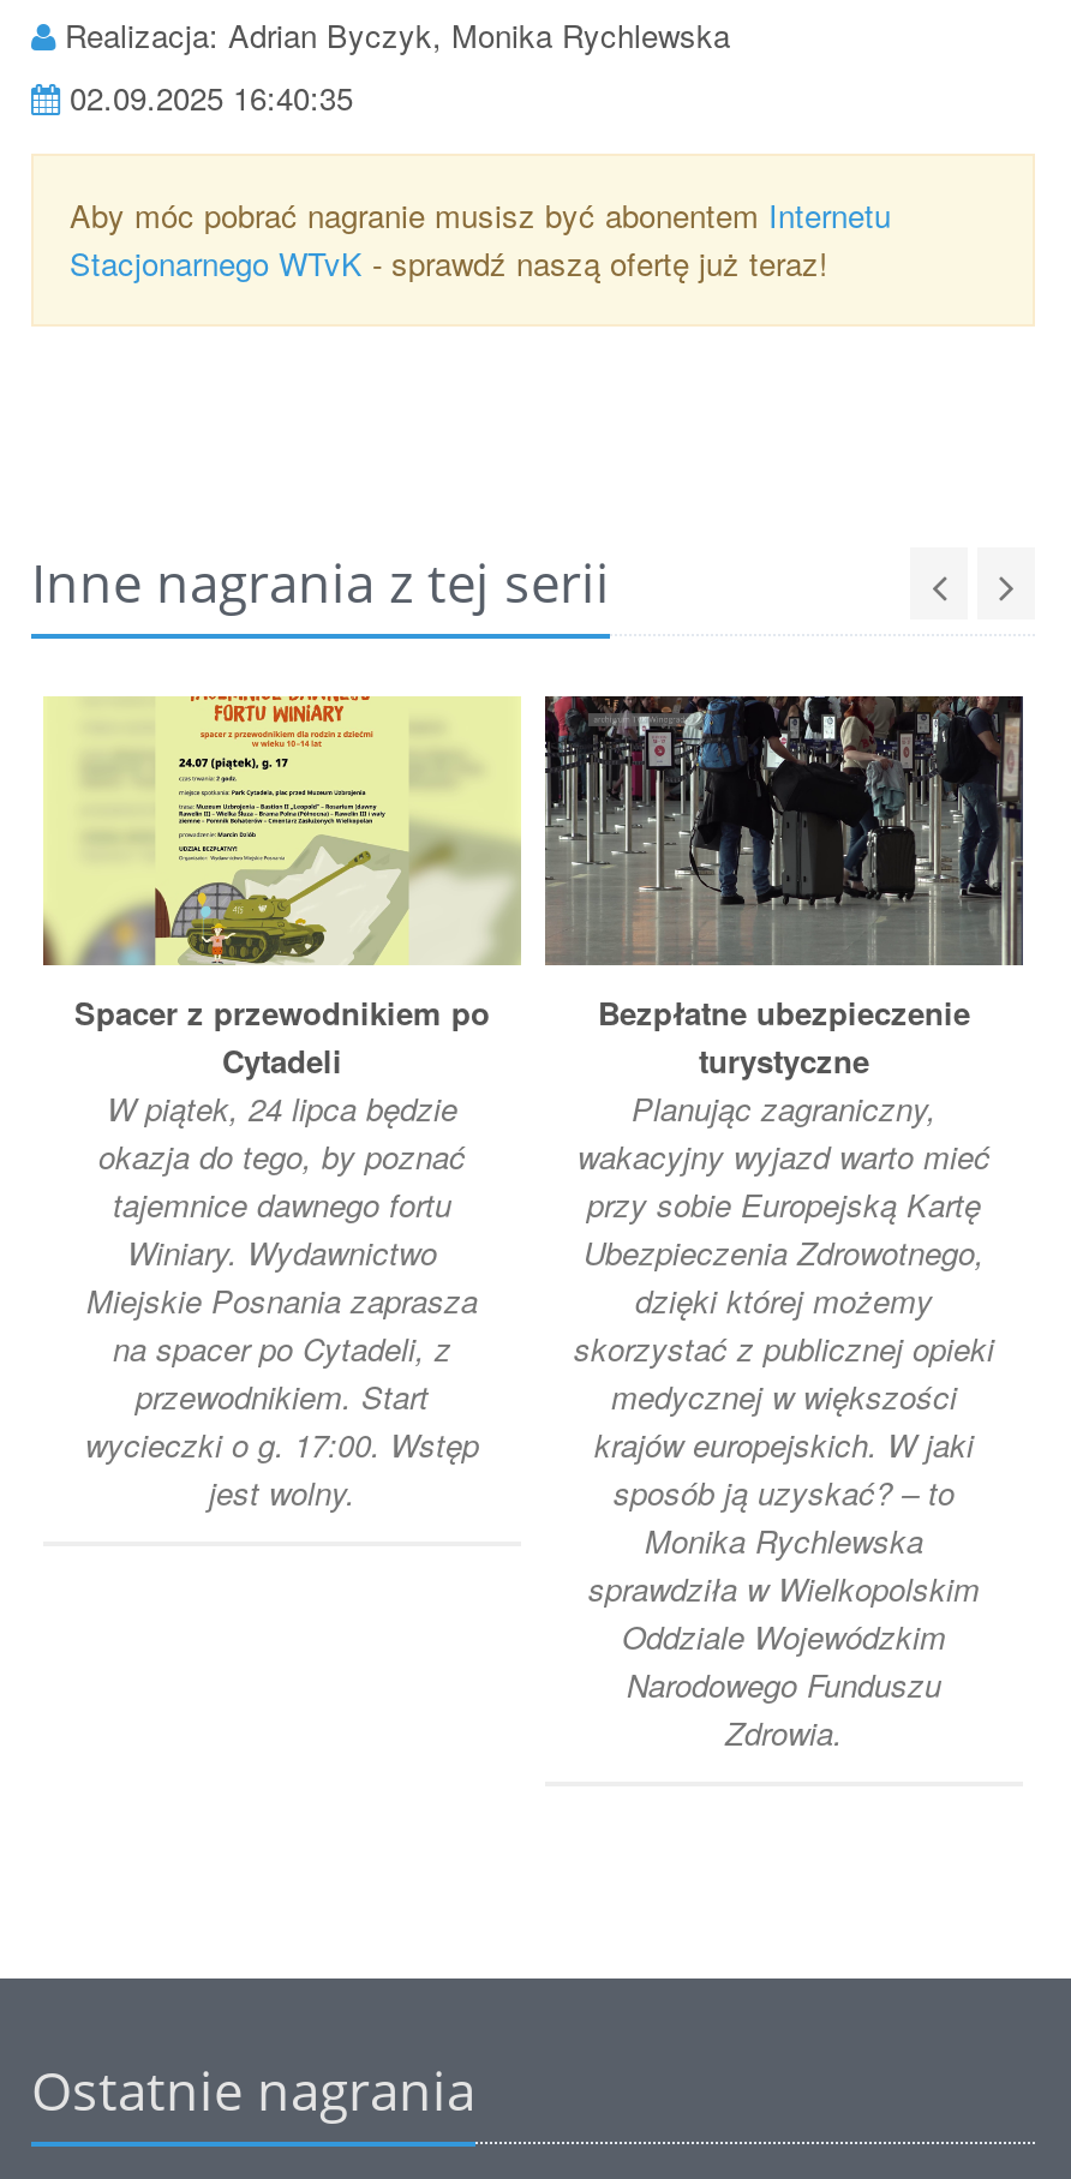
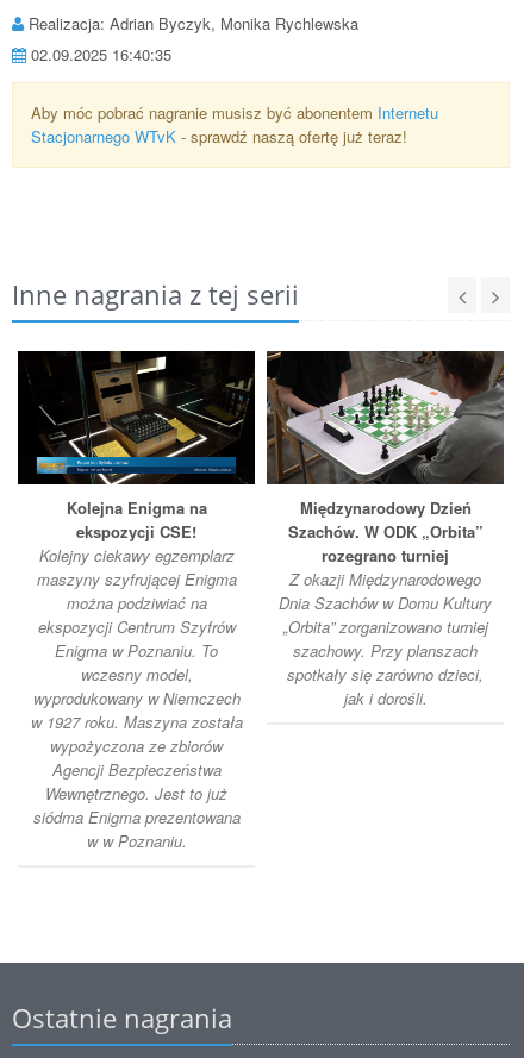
[41,694,521,1515] [image] | Spacer z przewodnikiem po | Cytadeli | W piątek, 24 lipca będzie | okazja do tego, by poznać | tajemnice dawnego fortu | Winiary. Wydawnictwo | Miejskie Posnania zaprasza | na spacer po Cytadeli, z | przewodnikiem. Start | wycieczki o g. 17:00. Wstęp | jest wolny. -> [17,350,256,852] [image] | Kolejna Enigma na | ekspozycji CSE! | Kolejny ciekawy egzemplarz | maszyny szyfrującej Enigma | można podziwiać na | ekspozycji Centrum Szyfrów | Enigma w Poznaniu. To | wczesny model, | wyprodukowany w Niemczech | w 1927 roku. Maszyna została | wypożyczona ze zbiorów | Agencji Bezpieczeństwa | Wewnętrznego. Jest to już | siódma Enigma prezentowana | w w Poznaniu.
[545,696,1023,1755] [image] | Bezpłatne ubezpieczenie | turystyczne | Planując zagraniczny, | wakacyjny wyjazd warto mieć | przy sobie Europejską Kartę | Ubezpieczenia Zdrowotnego, | dzięki której możemy | skorzystać z publicznej opieki | medycznej w większości | krajów europejskich. W jaki | sposób ją uzyskać? – to | Monika Rychlewska | sprawdziła w Wielkopolskim | Oddziale Wojewódzkim | Narodowego Funduszu | Zdrowia. -> [267,351,504,709] [image] | Międzynarodowy Dzień | Szachów. W ODK „Orbita” | rozegrano turniej | Z okazji Międzynarodowego | Dnia Szachów w Domu Kultury | „Orbita” zorganizowano turniej | szachowy. Przy planszach | spotkały się zarówno dzieci, | jak i dorośli.

